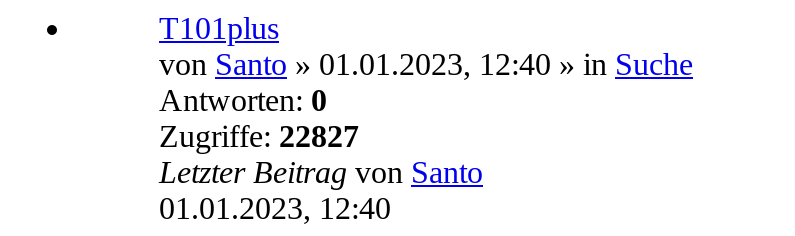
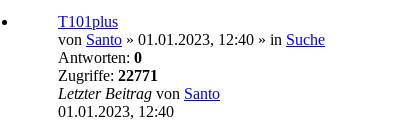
[159,120,359,154] Zugriffe: 22827 -> [58,67,158,84] Zugriffe: 22771

